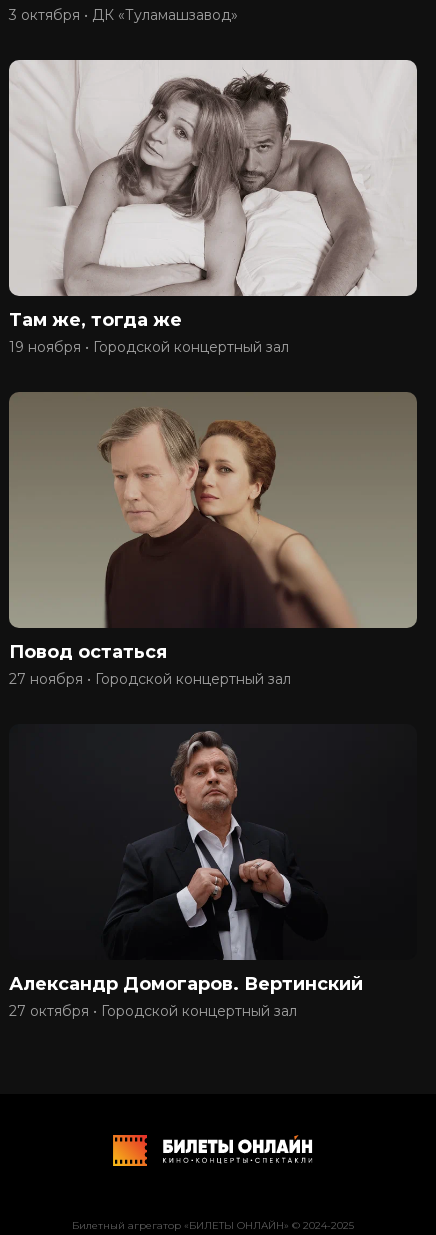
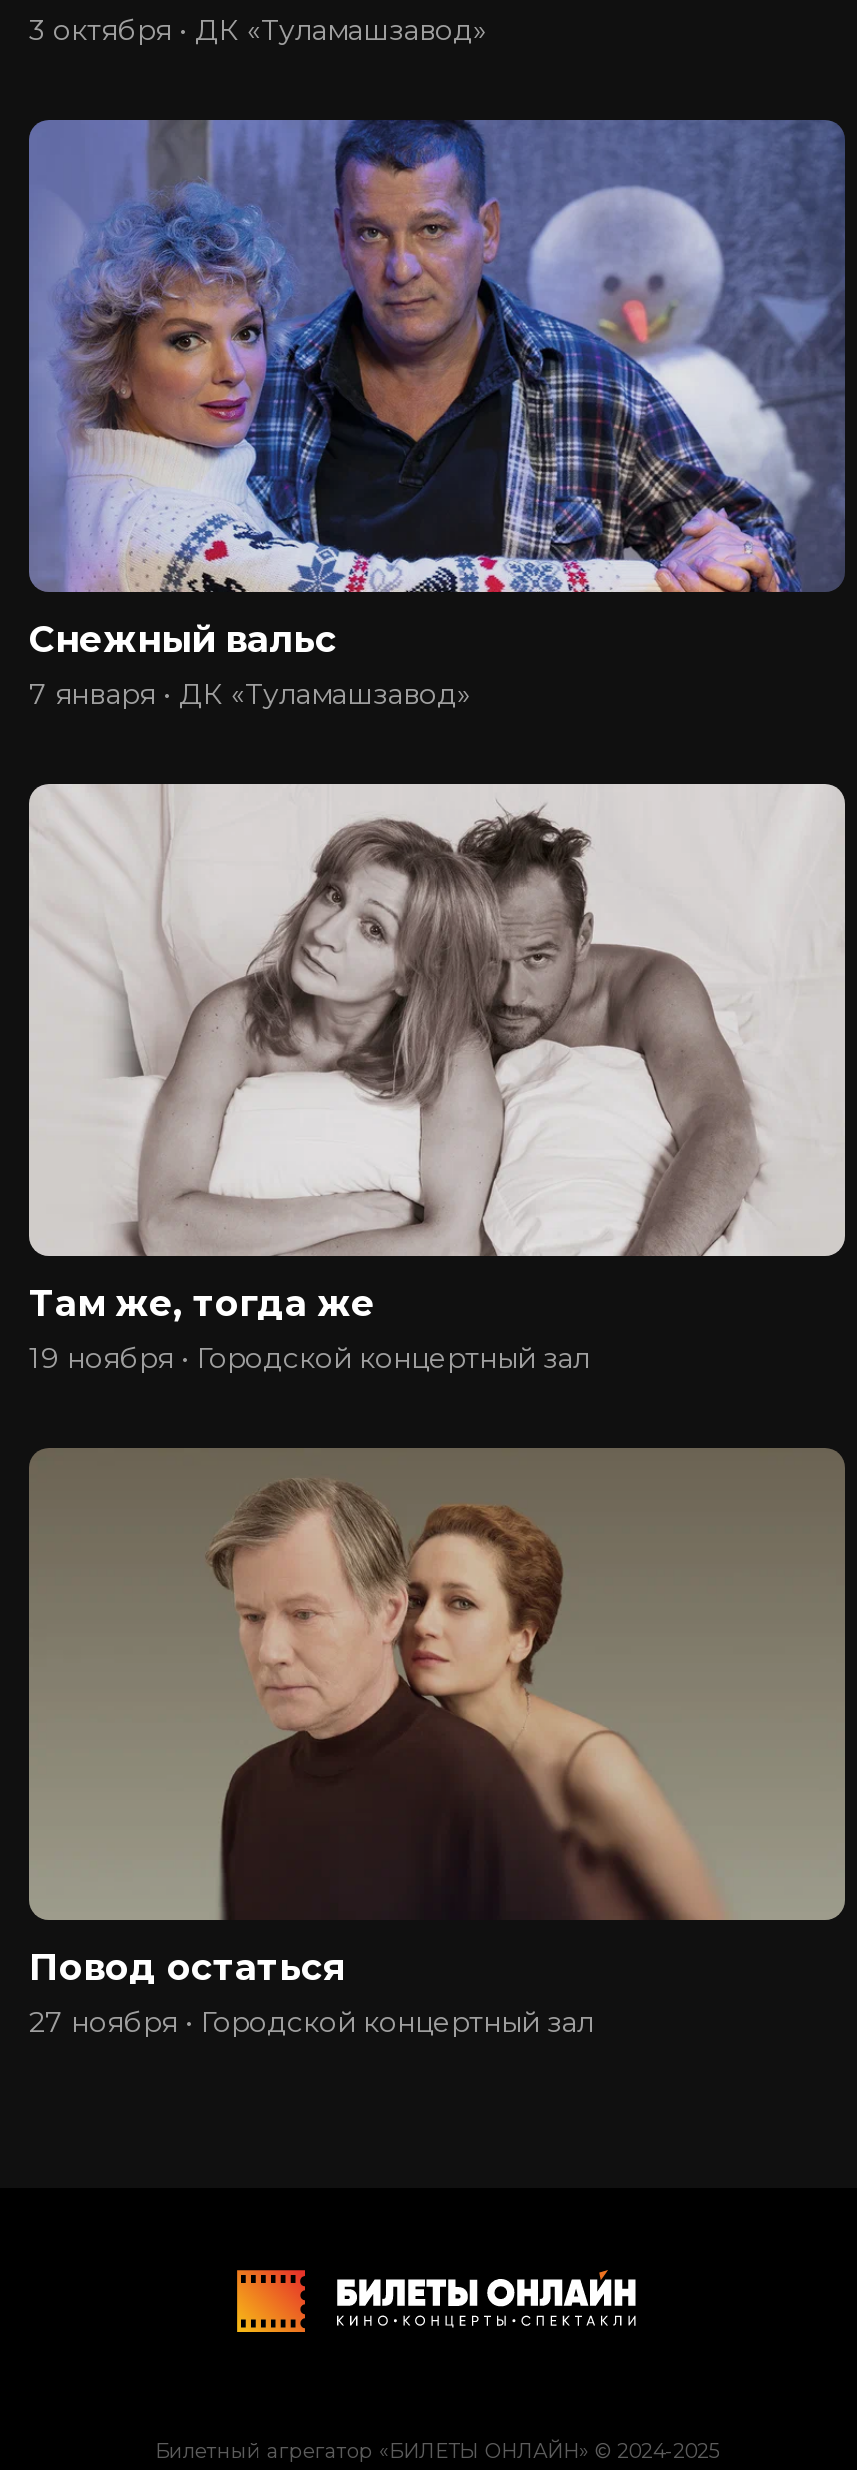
none -> [27,118,847,712] [image] | Снежный вальс | 7 января • ДК «Туламашзавод»
moved [9,59,415,688] -> [29,782,841,2040]: [image] | Там же, тогда же | 19 ноября • Городской концертный зал | Повод остаться | 27 ноября • Городской концертный зал
[9,730,363,1020] [image] | Александр Домогаров. Вертинский | 27 октября • Городской концертный зал -> none

